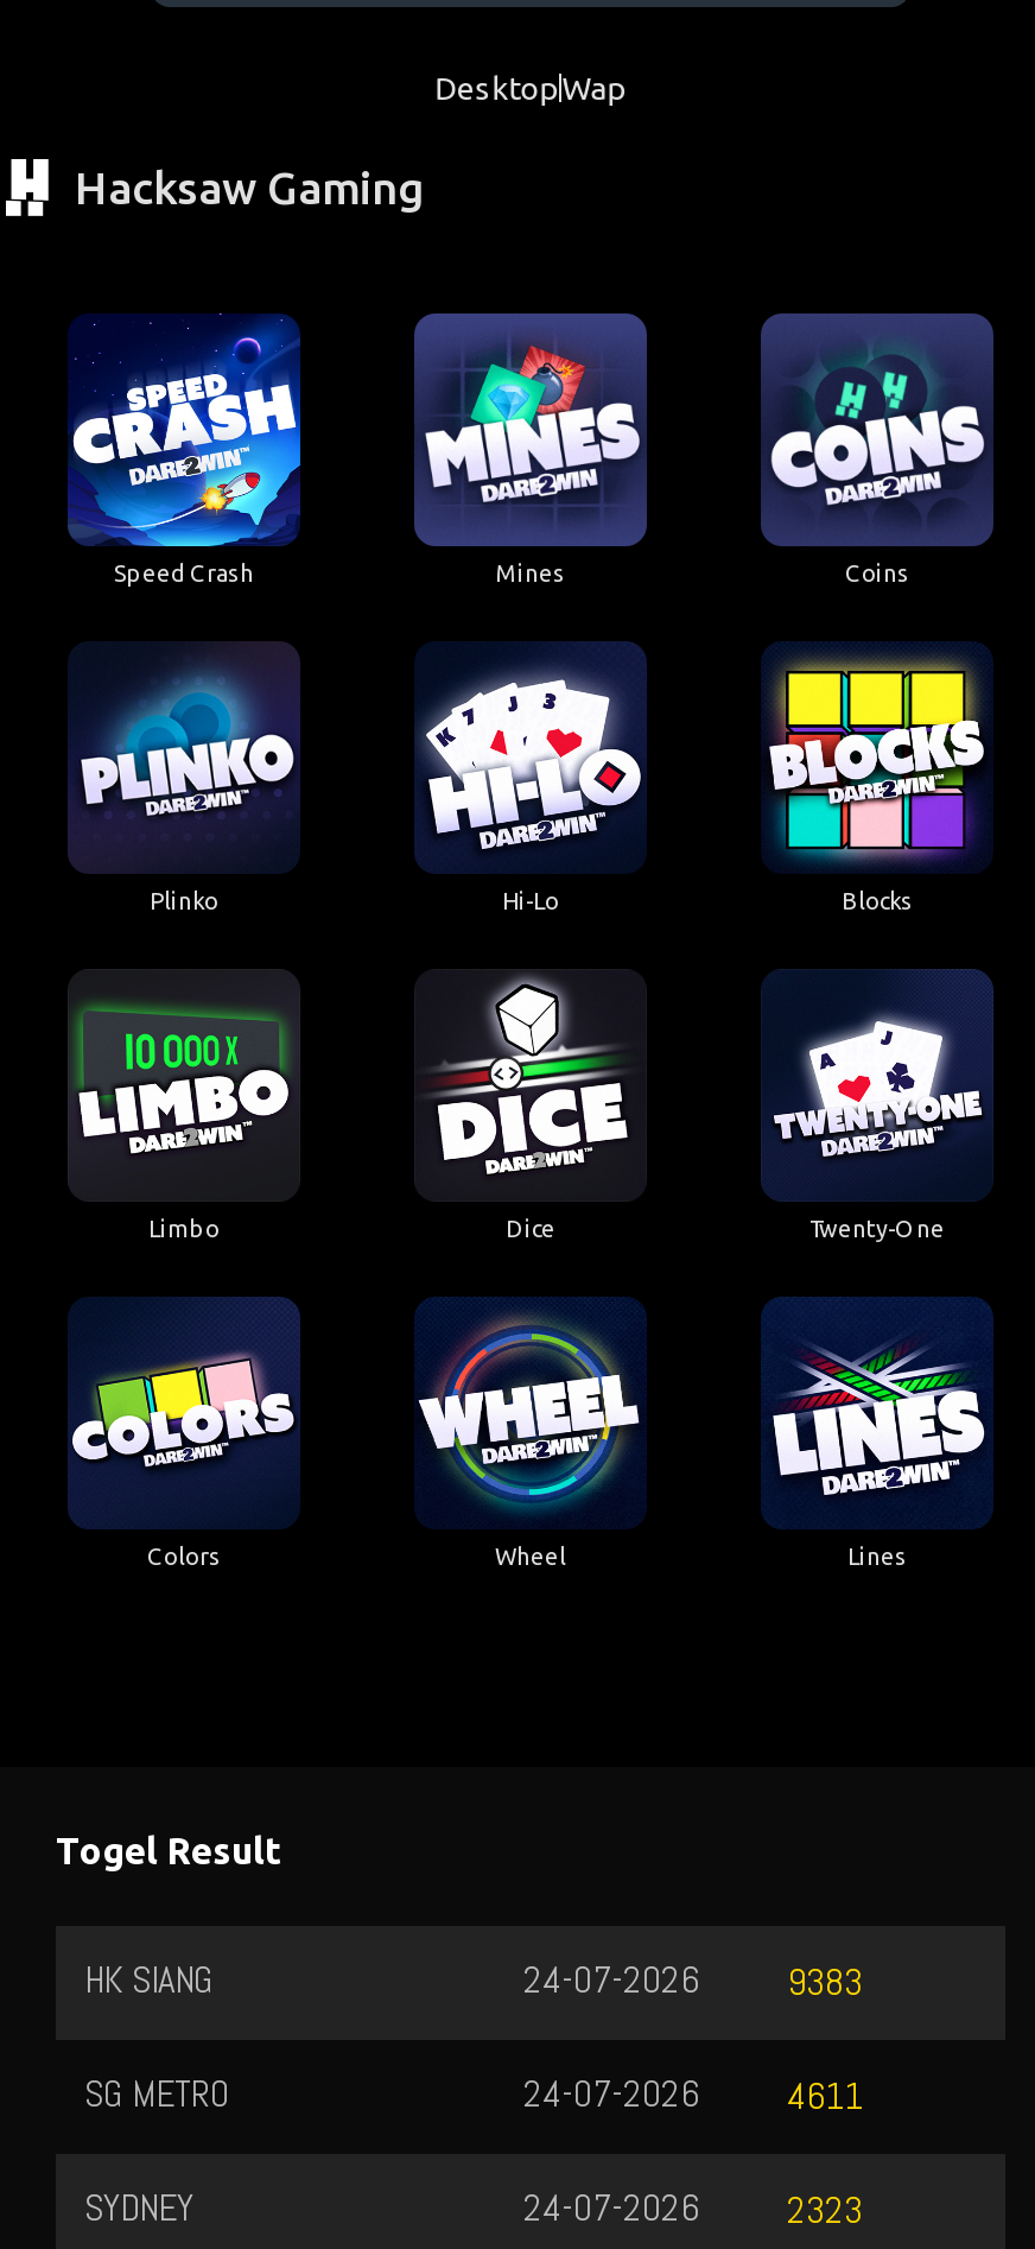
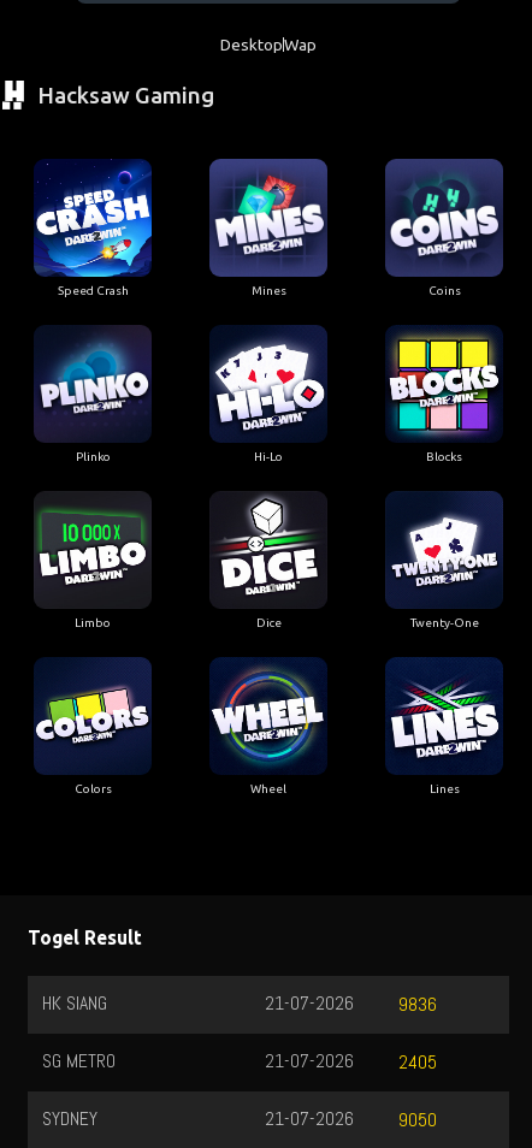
[523,1957,699,2005] 24-07-2026 -> [265,992,354,1016] 21-07-2026
[787,1958,863,2006] 9383 -> [398,992,437,1016] 9836
[523,2071,699,2119] 24-07-2026 -> [265,1049,354,1074] 21-07-2026
[787,2072,863,2120] 4611 -> [398,1050,437,1074] 2405
[523,2185,699,2233] 24-07-2026 -> [265,1107,354,1131] 21-07-2026
[787,2186,863,2234] 2323 -> [398,1108,437,1132] 9050

